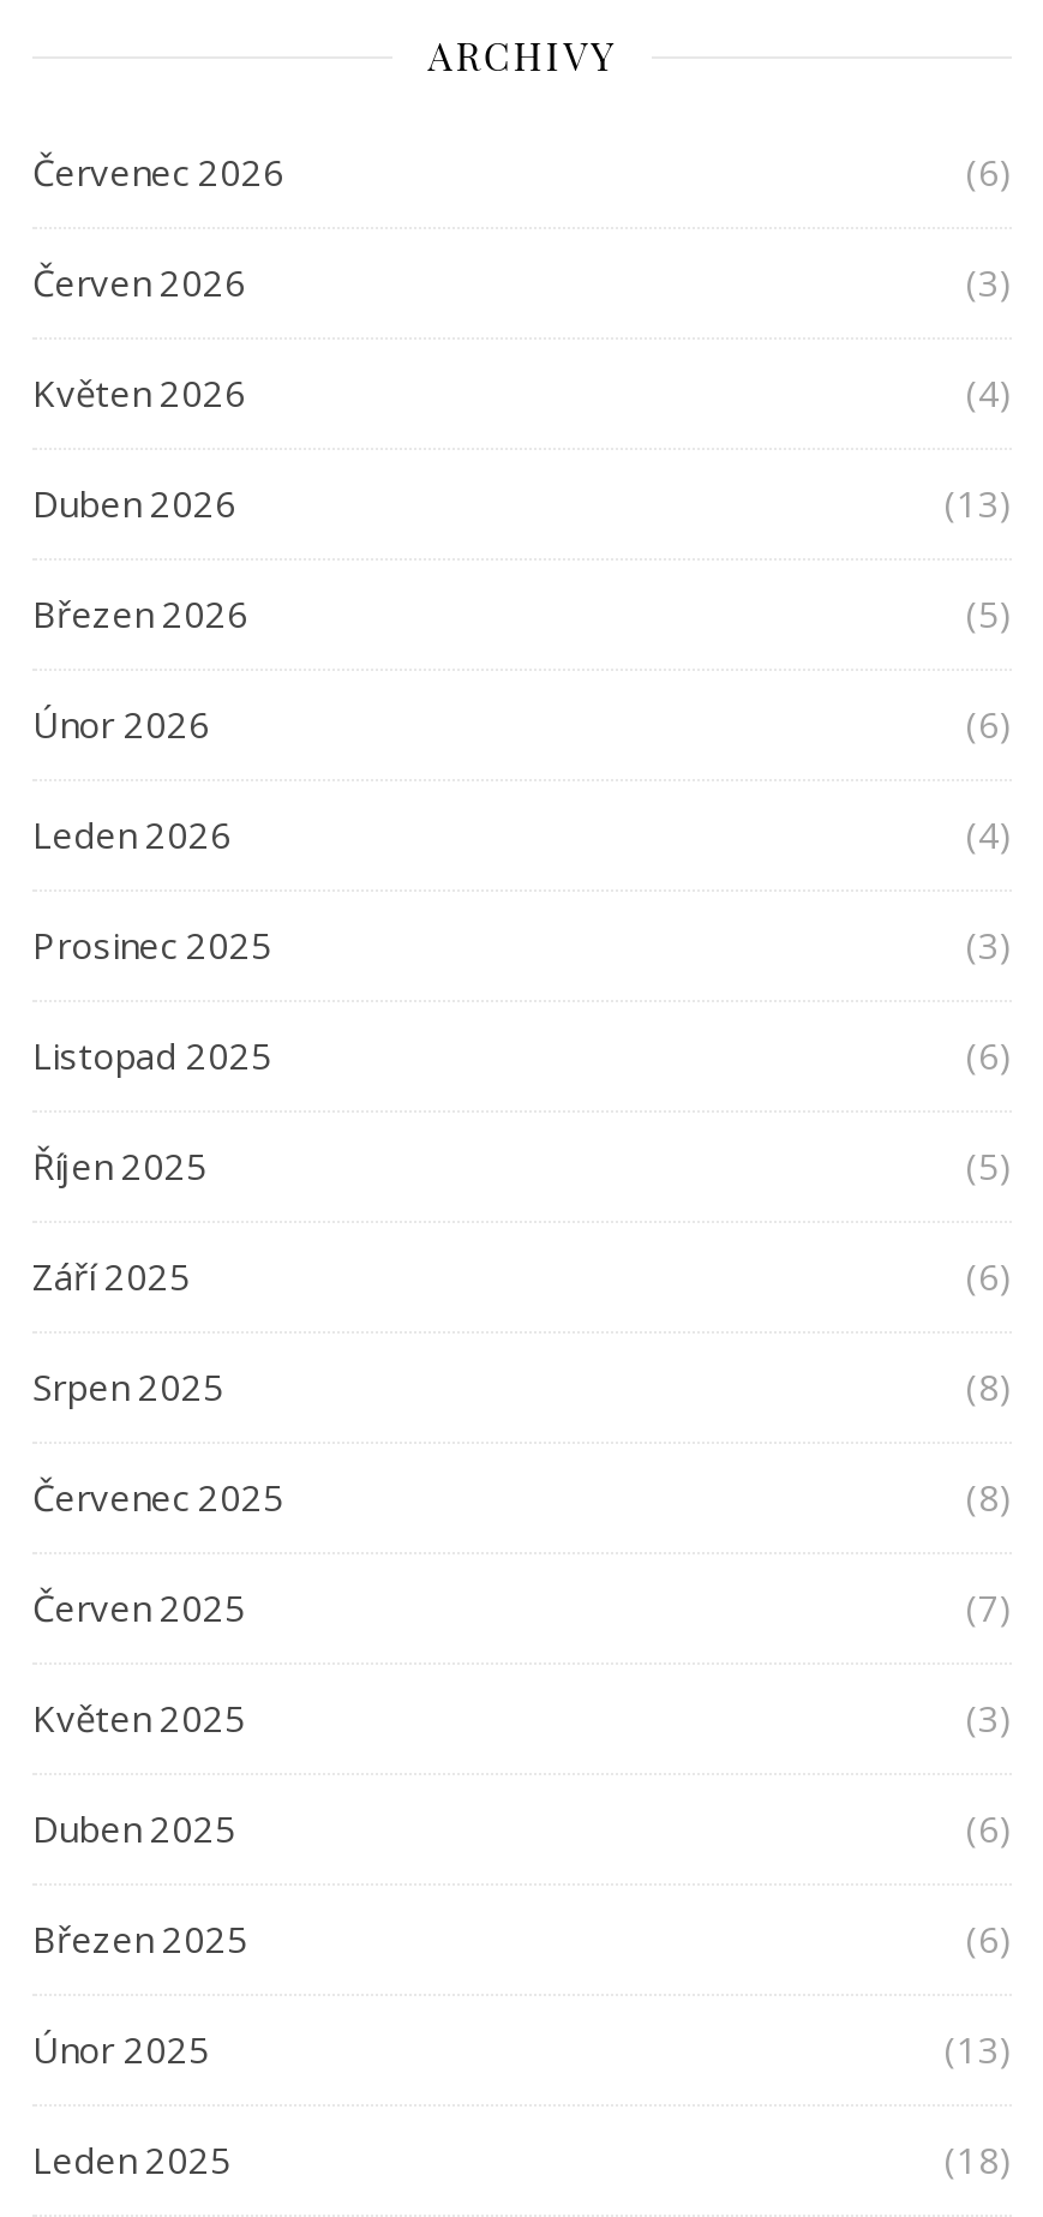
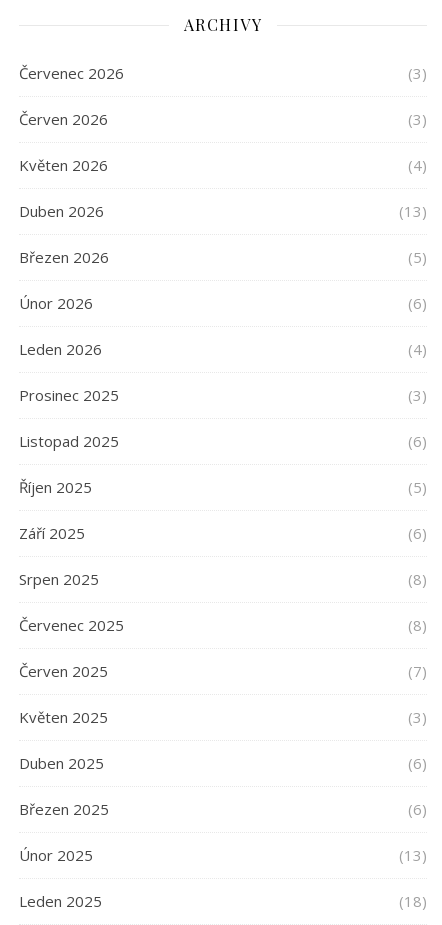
[957,149,1012,197] (6) -> [404,63,427,83] (3)

